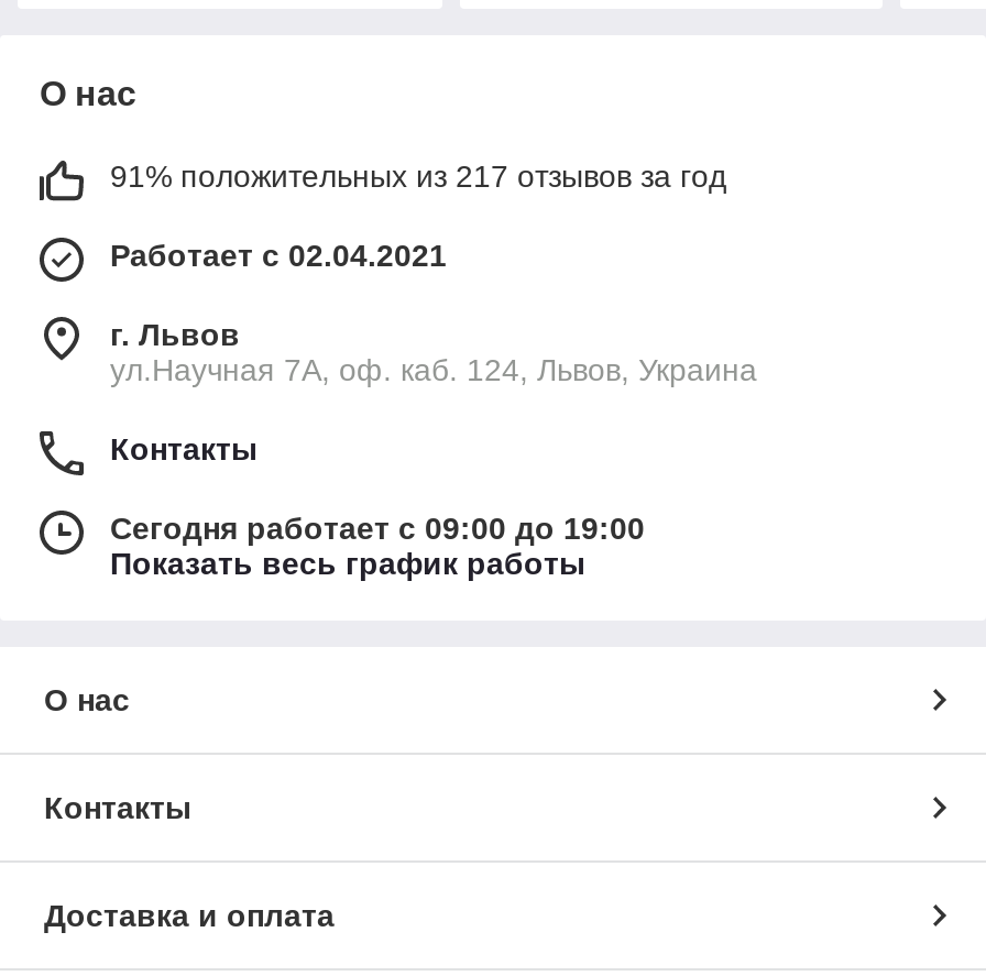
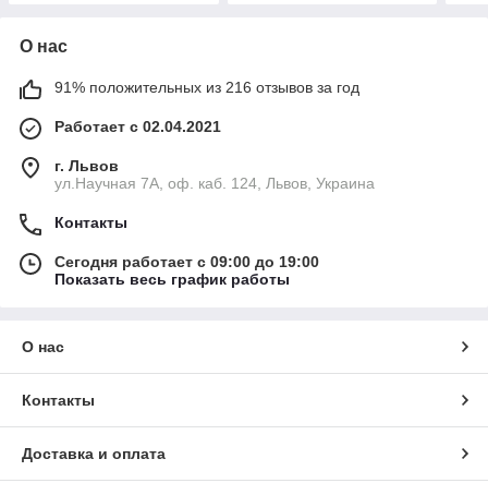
[110,158,726,193] 91% положительных из 217 отзывов за год -> [54,78,359,96] 91% положительных из 216 отзывов за год

